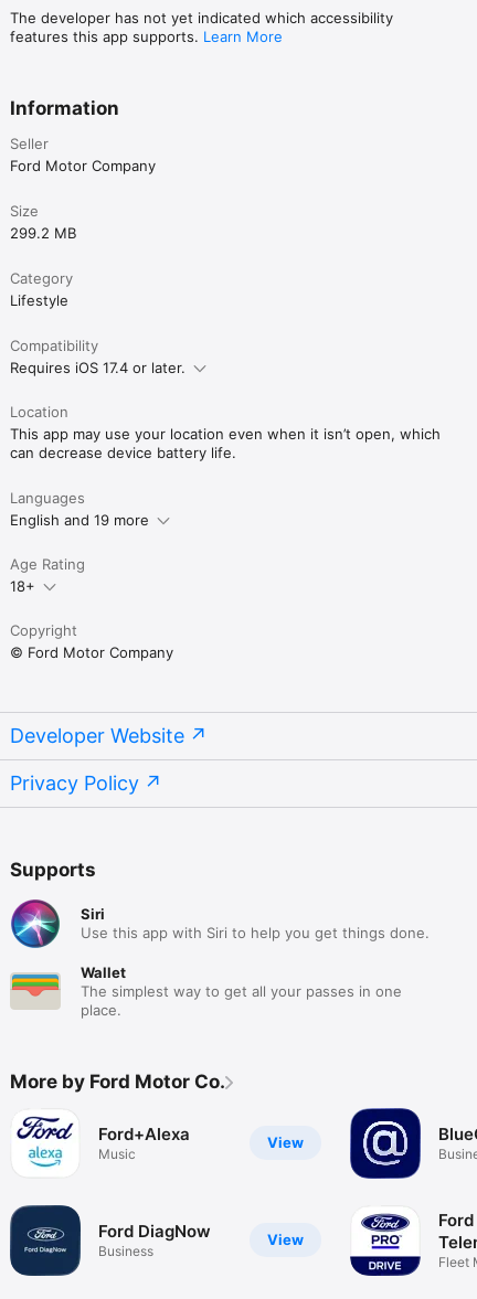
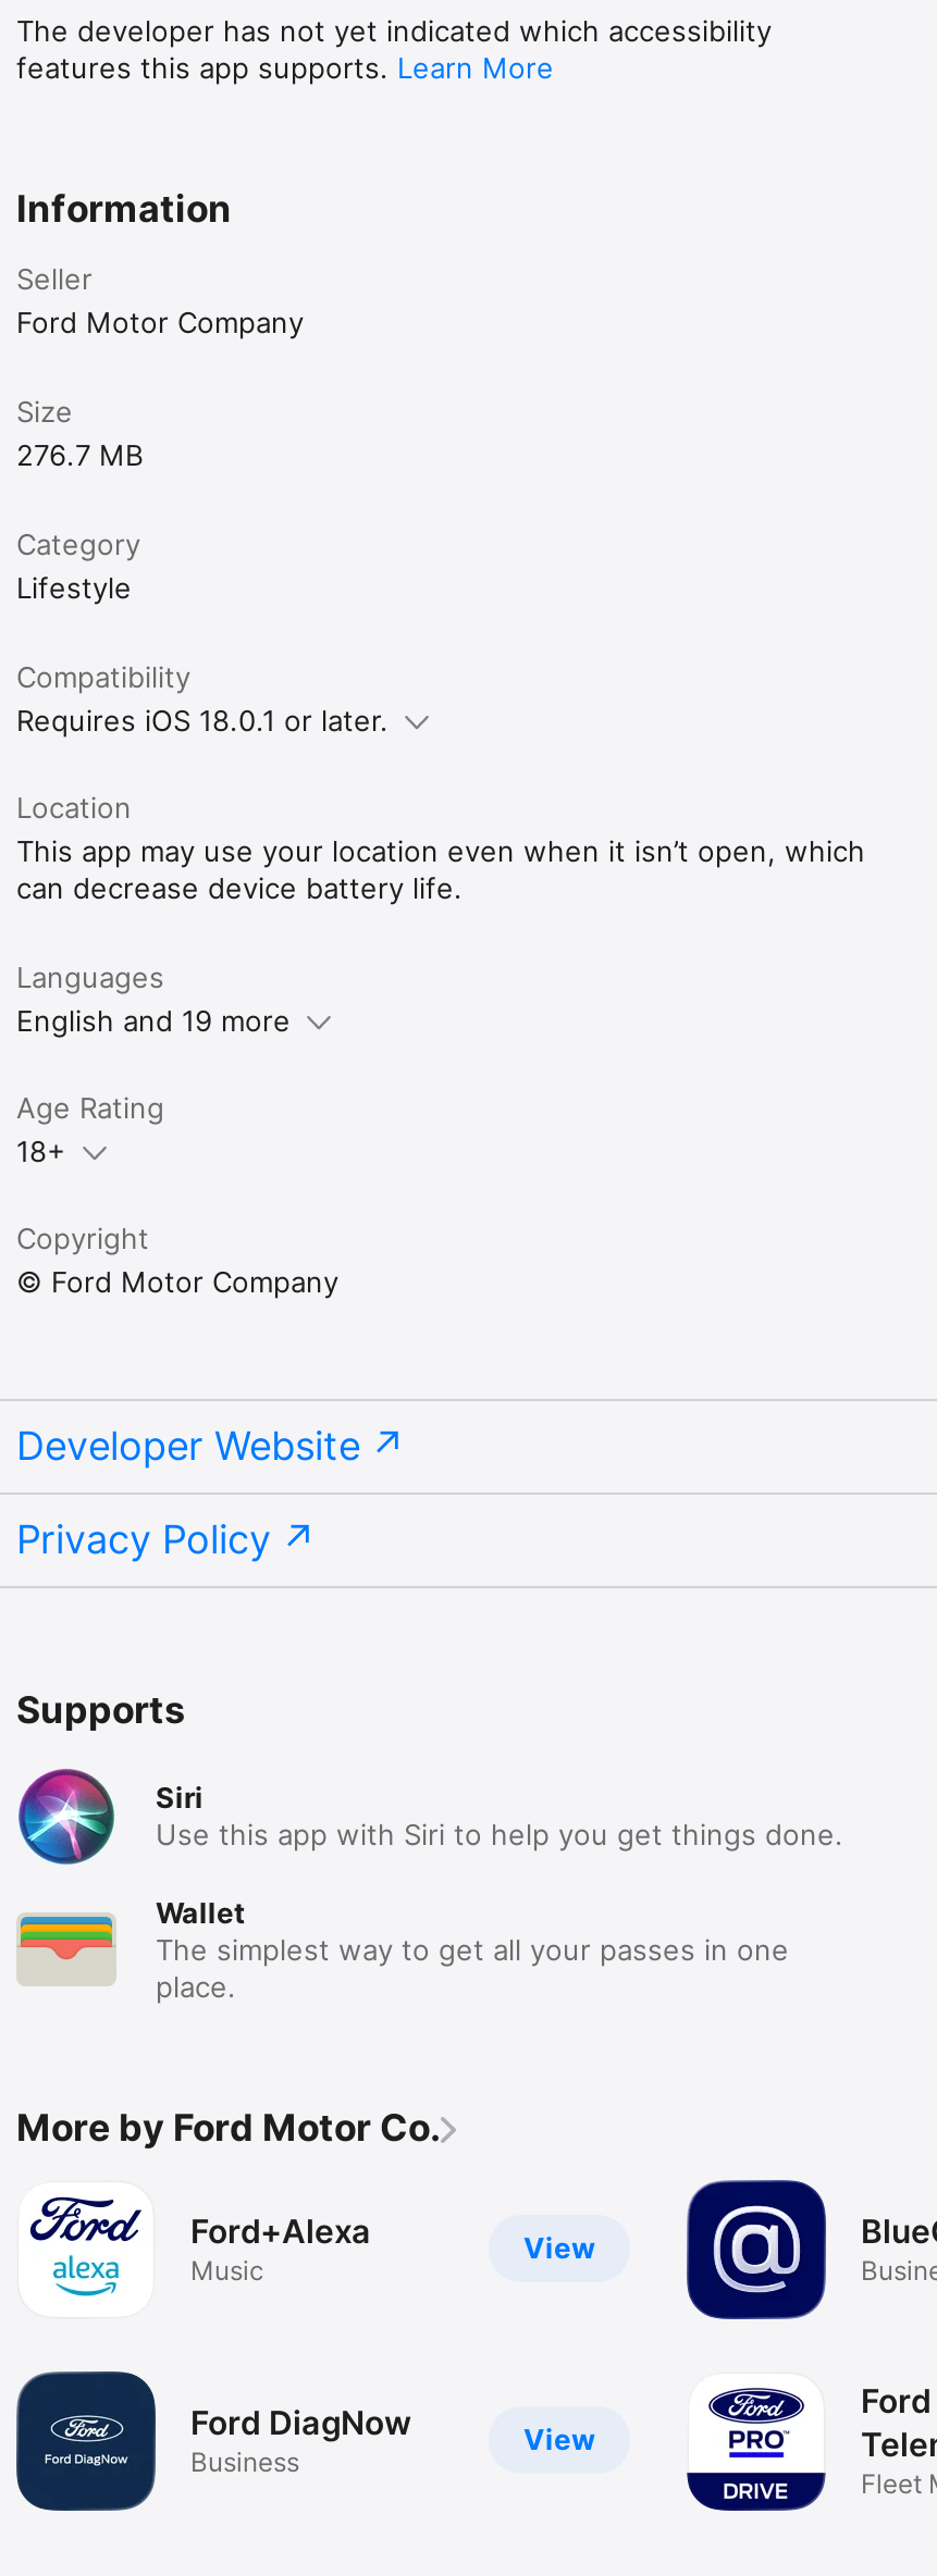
[10,224,76,241] 299.2 MB -> [16,437,143,472] 276.7 MB
[10,358,185,376] Requires iOS 17.4 or later. -> [16,702,389,737] Requires iOS 18.0.1 or later.

